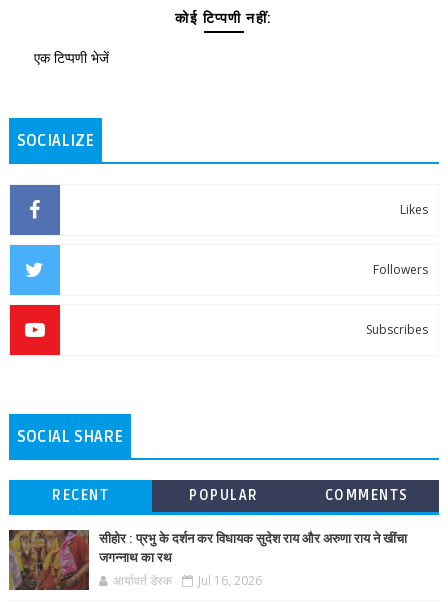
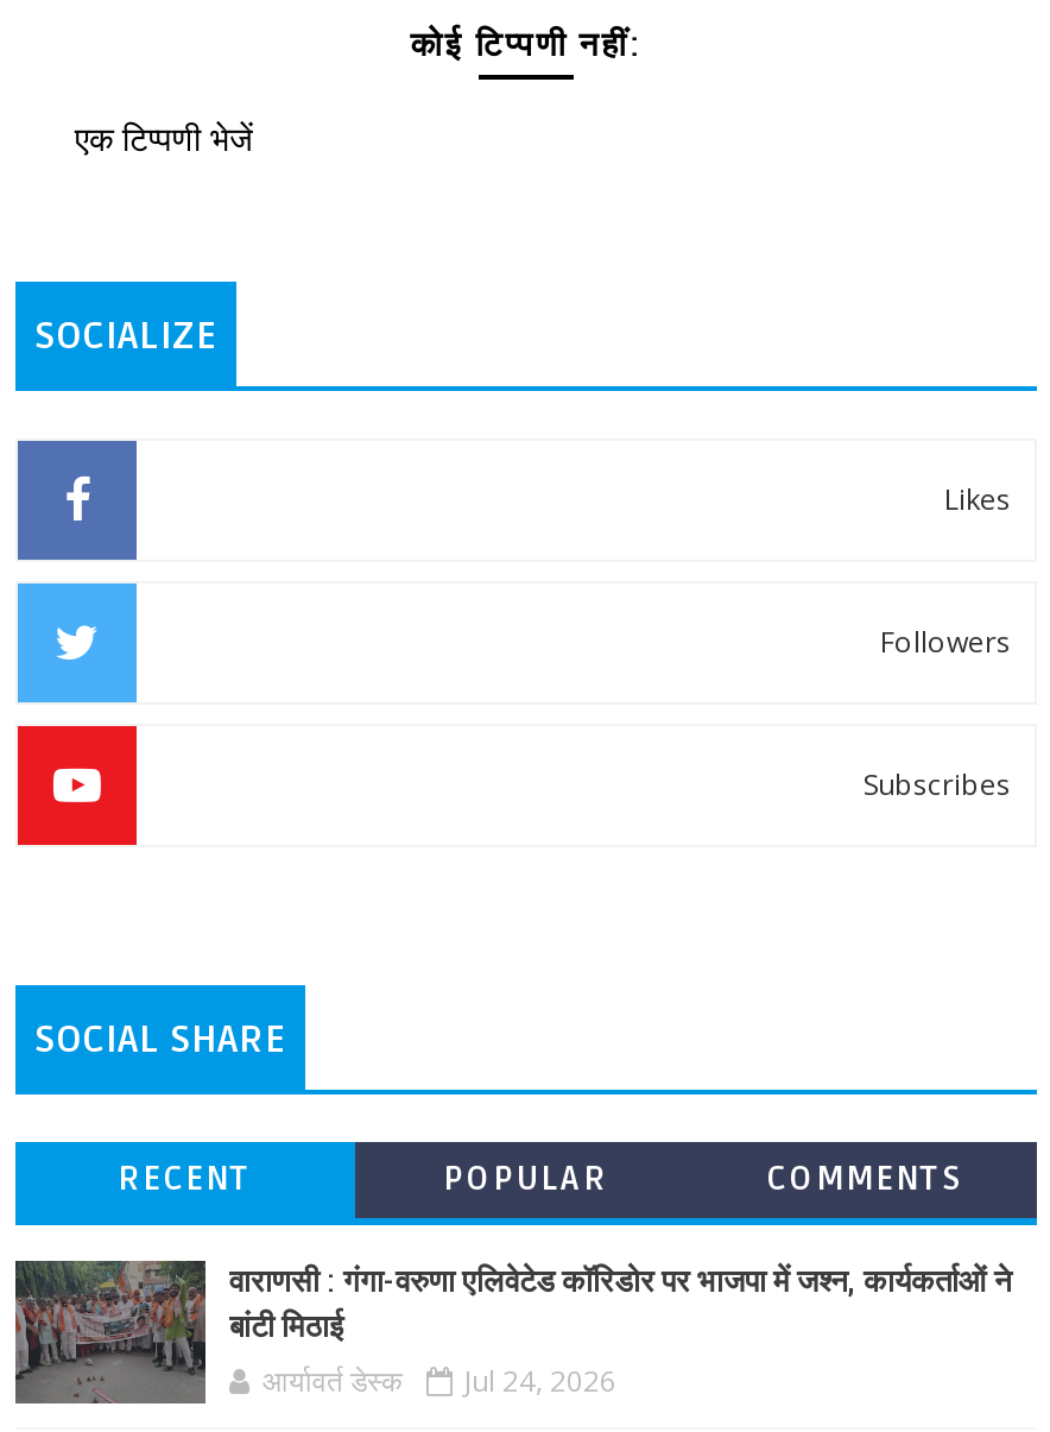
[9,530,407,590] [image] | सीहोर : प्रभु के दर्शन कर विधायक सुदेश राय और अरुणा राय ने खींचा | जगन्नाथ का रथ -> [15,1261,1011,1403] [image] | वाराणसी : गंगा-वरुणा एलिवेटेड कॉरिडोर पर भाजपा में जश्न, कार्यकर्ताओं ने | बांटी मिठाई
[113,572,262,589] आर्यावर्त डेस्क Jul 16, 2026 -> [262,1361,616,1401] आर्यावर्त डेस्क Jul 24, 2026

